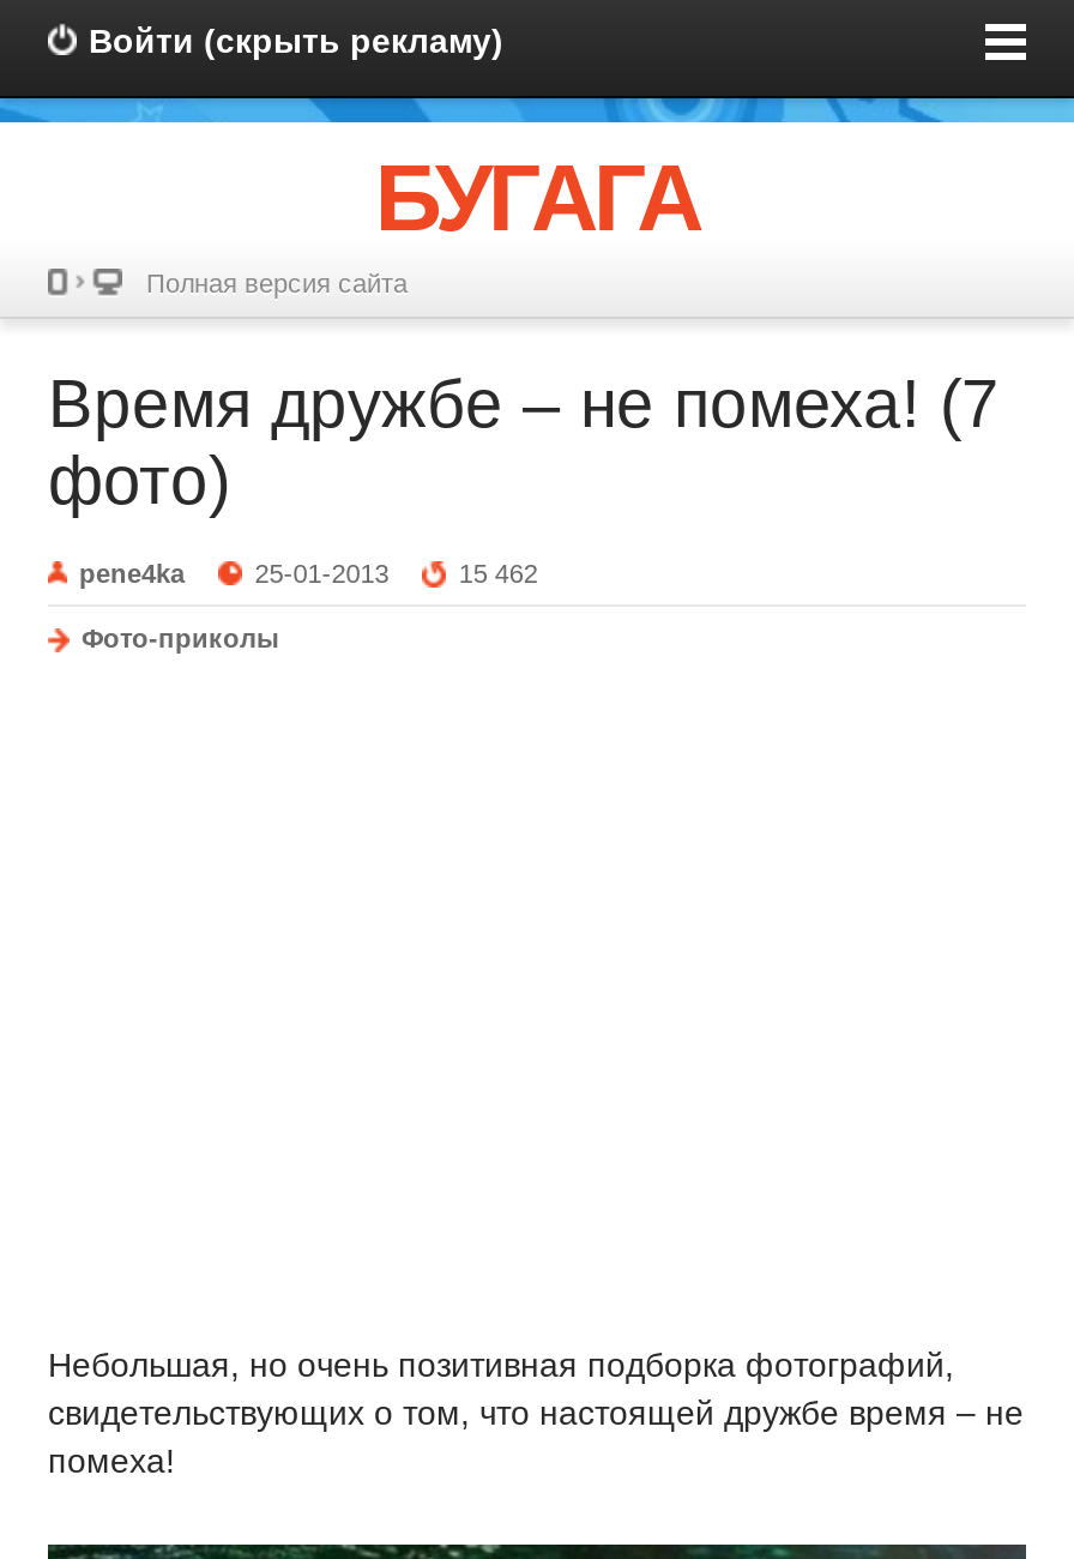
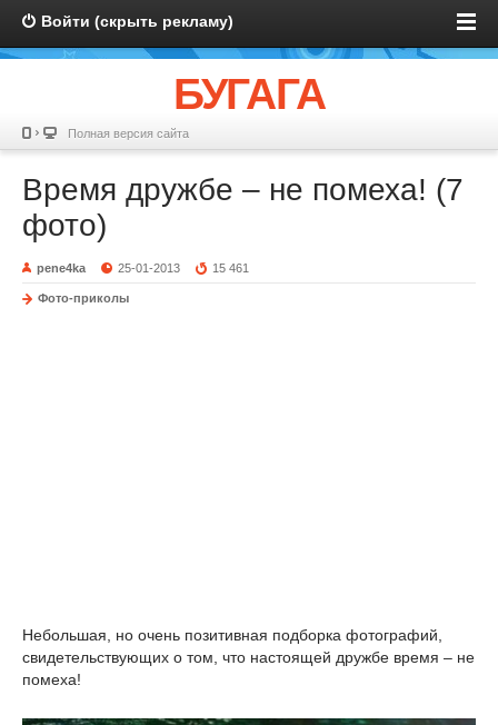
[459,559,538,588] 15 462 -> [213,261,249,275] 15 461

